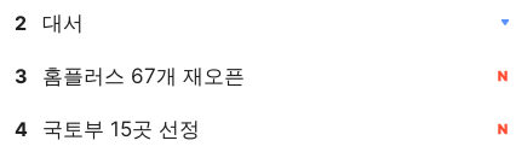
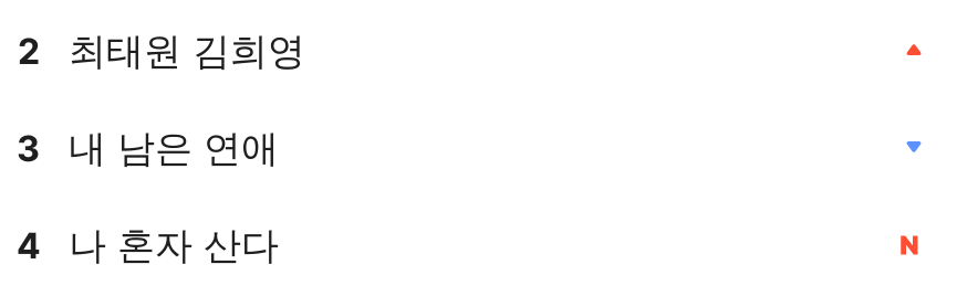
[42,11,84,35] 대서 -> [69,28,305,73] 최태원 김희영
[42,64,245,88] 홈플러스 67개 재오픈 -> [69,126,279,170] 내 남은 연애
[42,117,200,141] 국토부 15곳 선정 -> [69,223,279,267] 나 혼자 산다

